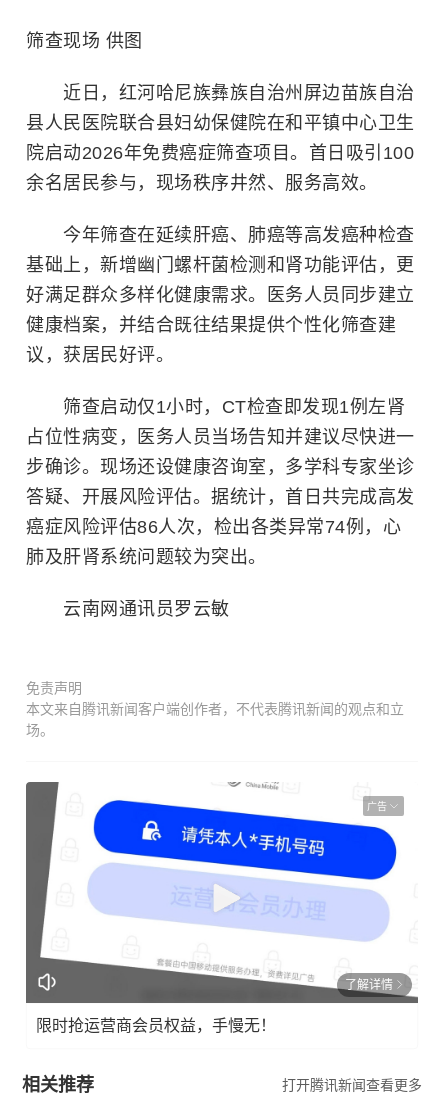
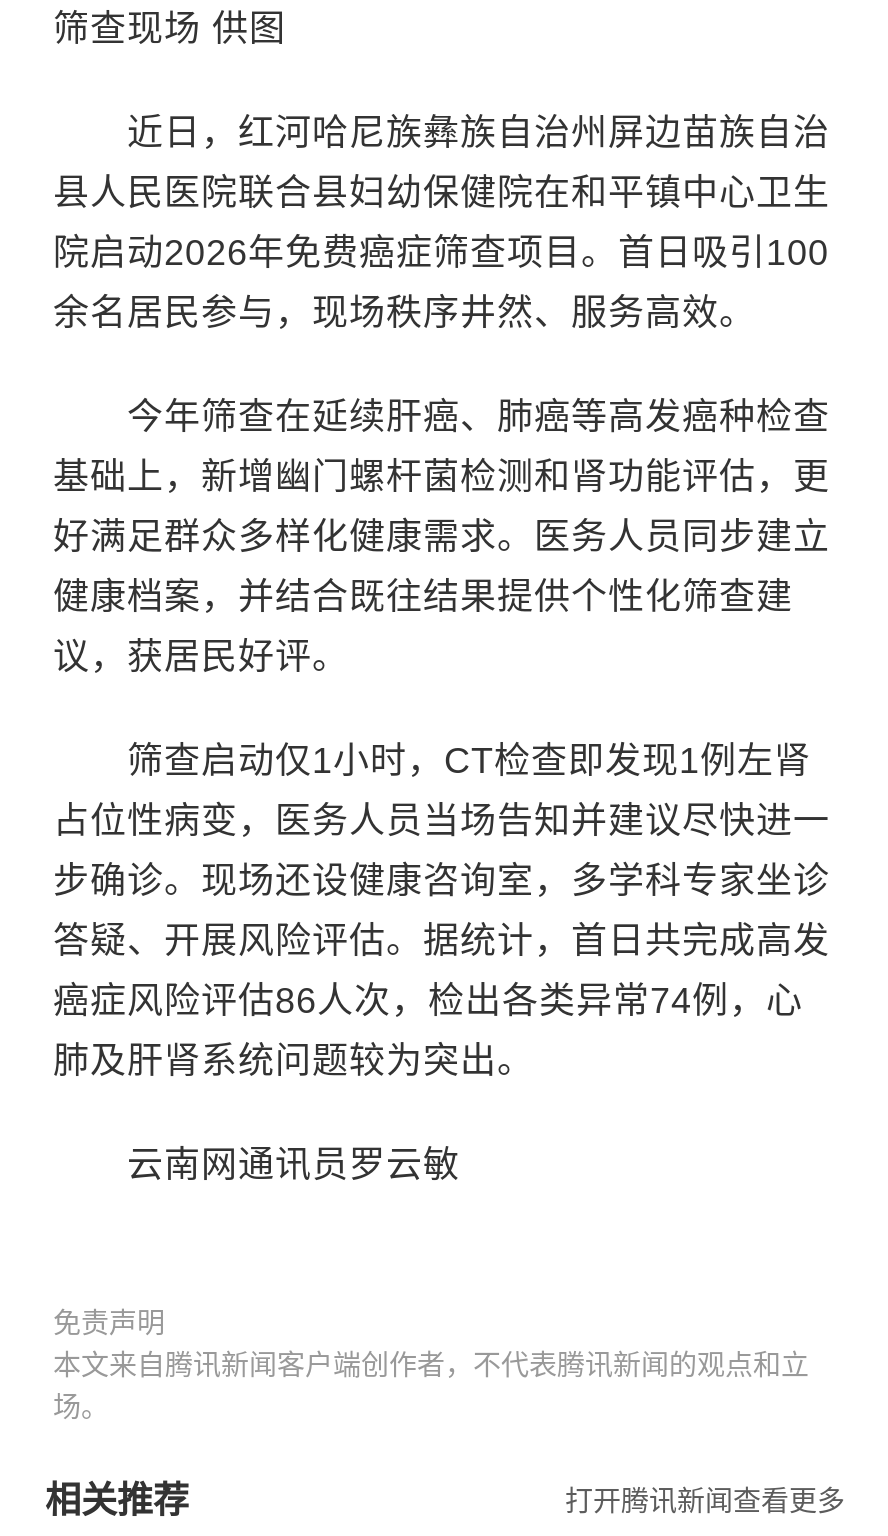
[25,782,419,1004] [image] | 广告 -> none
[36,978,393,1034] 了解详情 | 限时抢运营商会员权益，手慢无！ -> none

